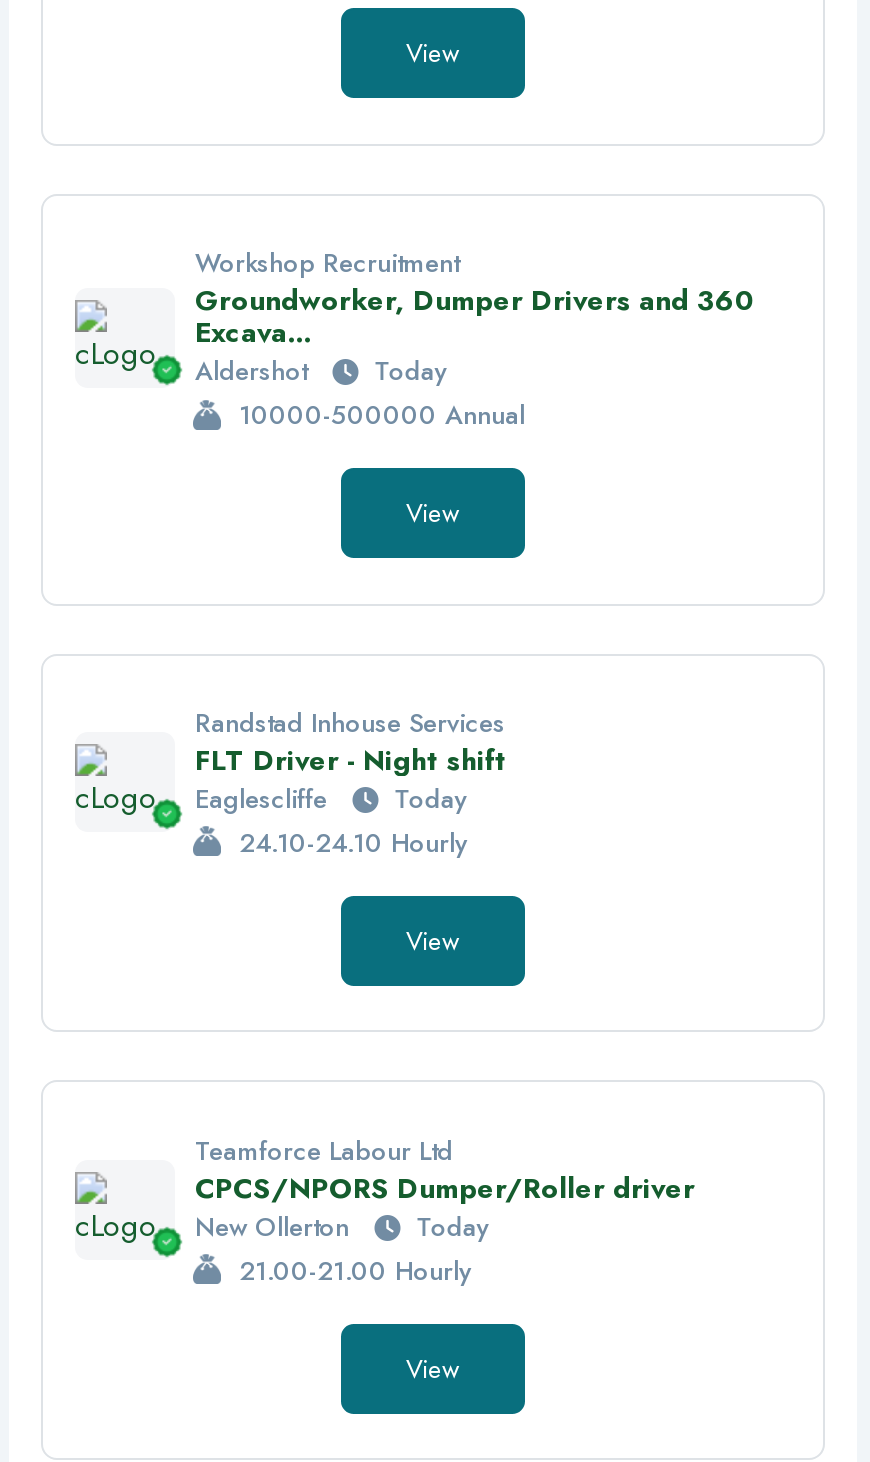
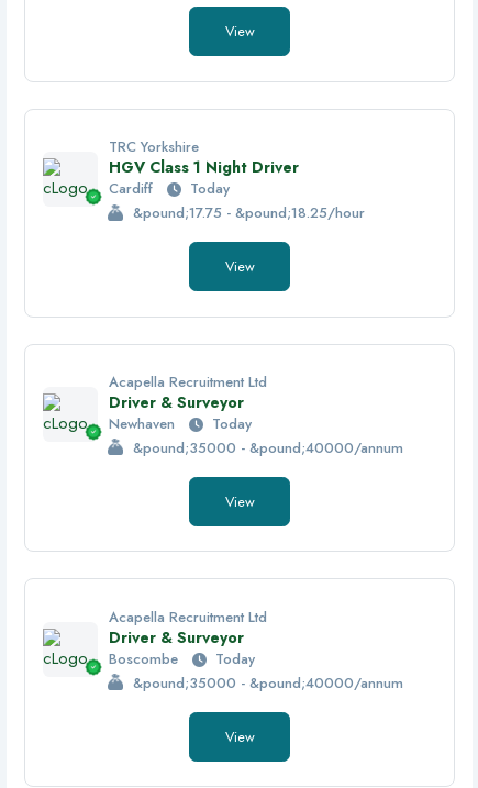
[75,244,755,400] [image] | Workshop Recruitment | Groundworker, Dumper Drivers and 360 | Excava... | Aldershot -> [43,136,299,206] [image] | TRC Yorkshire | HGV Class 1 Night Driver | Cardiff
[239,396,525,434] 10000-500000 Annual -> [133,202,365,223] &pound;17.75 - &pound;18.25/hour
[195,704,507,818] Randstad Inhouse Services | FLT Driver - Night shift | Eaglescliffe -> [109,371,267,434] Acapella Recruitment Ltd | Driver & Surveyor | Newhaven
[239,824,467,862] 24.10-24.10 Hourly -> [133,437,403,458] &pound;35000 - &pound;40000/annum
[195,1131,695,1245] Teamforce Labour Ltd | CPCS/NPORS Dumper/Roller driver | New Ollerton -> [109,606,267,669] Acapella Recruitment Ltd | Driver & Surveyor | Boscombe
[239,1251,471,1289] 21.00-21.00 Hourly -> [133,672,403,693] &pound;35000 - &pound;40000/annum

